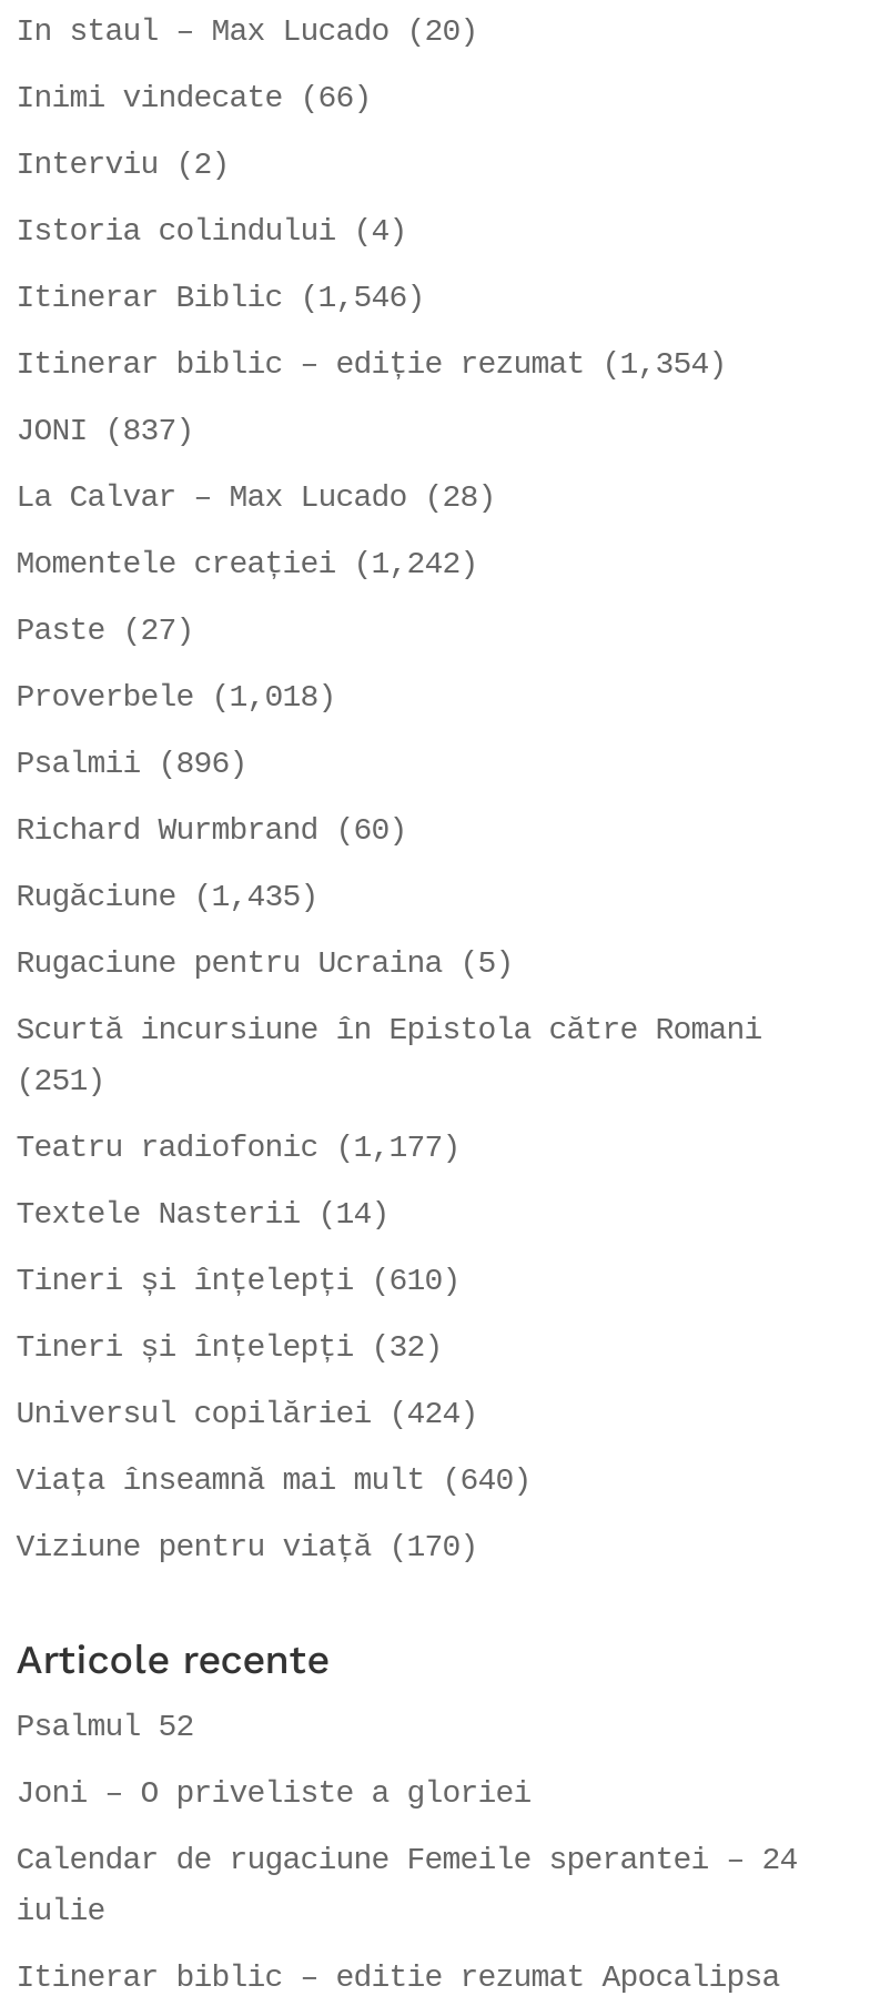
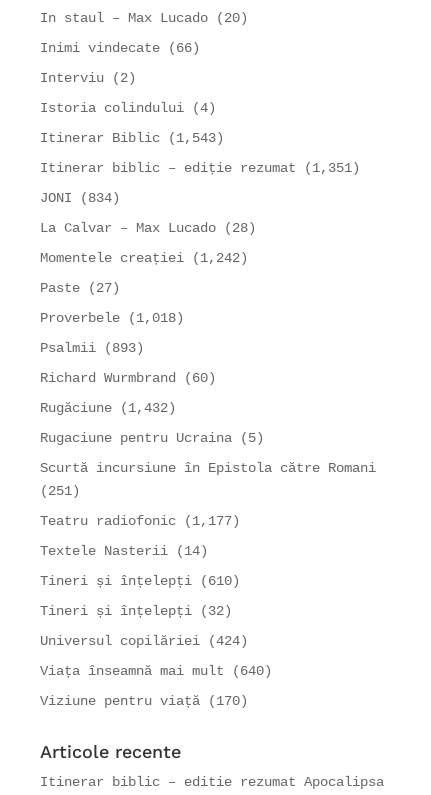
[16,280,425,315] Itinerar Biblic (1,546) -> [40,130,224,146] Itinerar Biblic (1,543)
[16,346,726,382] Itinerar biblic – ediție rezumat (1,354) -> [40,160,360,176] Itinerar biblic – ediție rezumat (1,351)
[16,413,194,448] JONI (837) -> [40,190,120,206] JONI (834)
[16,746,247,781] Psalmii (896) -> [40,340,144,356] Psalmii (893)
[16,879,318,914] Rugăciune (1,435) -> [40,400,176,416] Rugăciune (1,432)
[16,1709,797,1928] Psalmul 52 | Joni – O priveliste a gloriei | Calendar de rugaciune Femeile sperantei – 24 | iulie -> none

